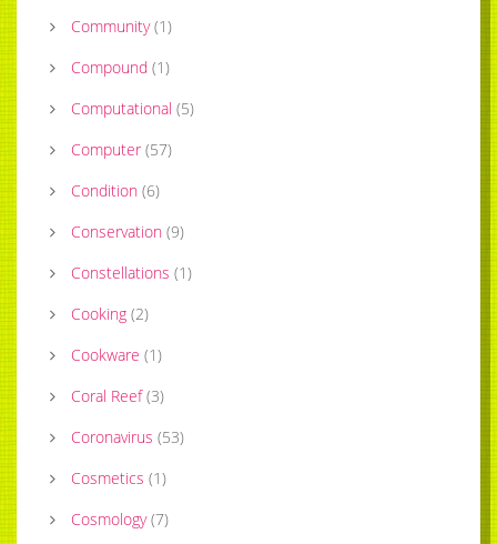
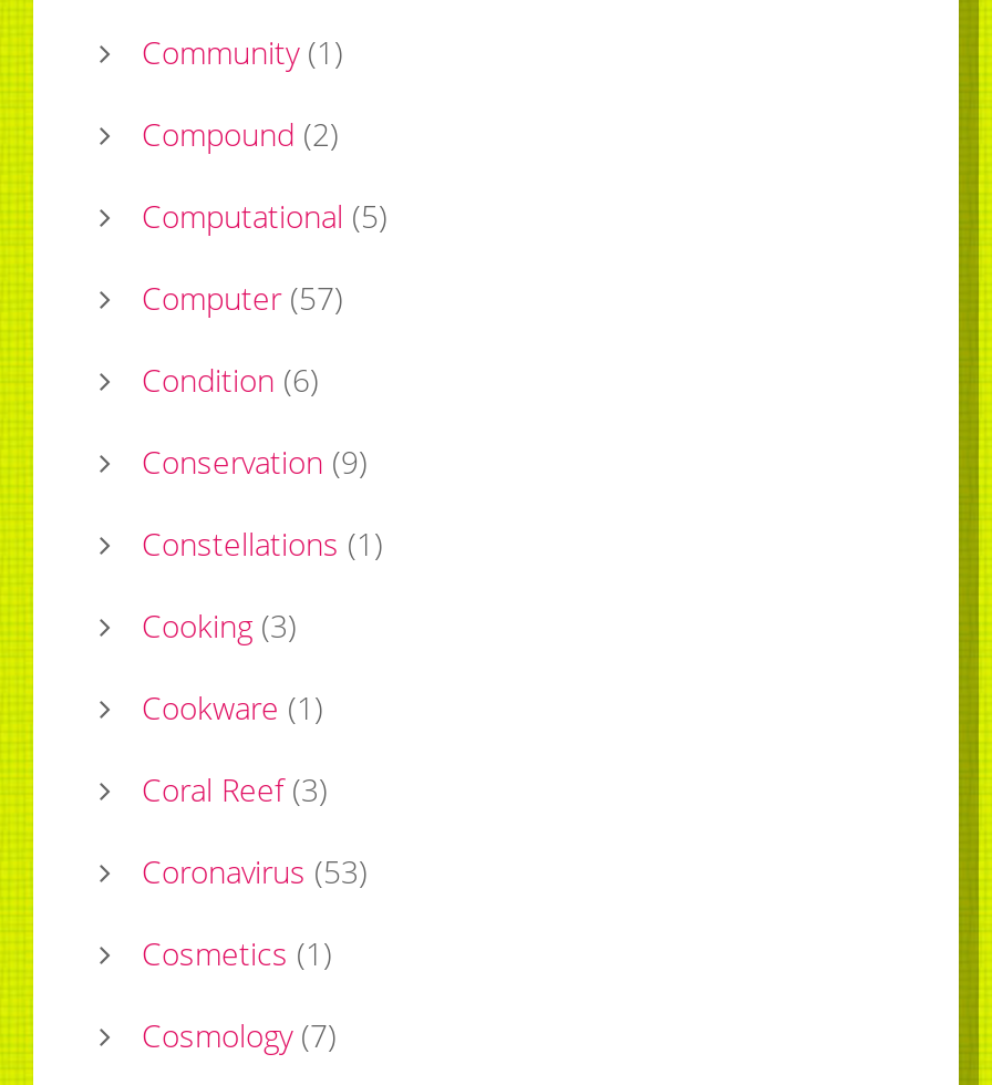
[71,57,170,78] Compound (1) -> [142,113,339,155] Compound (2)
[71,303,149,324] Cooking (2) -> [142,604,297,646] Cooking (3)

